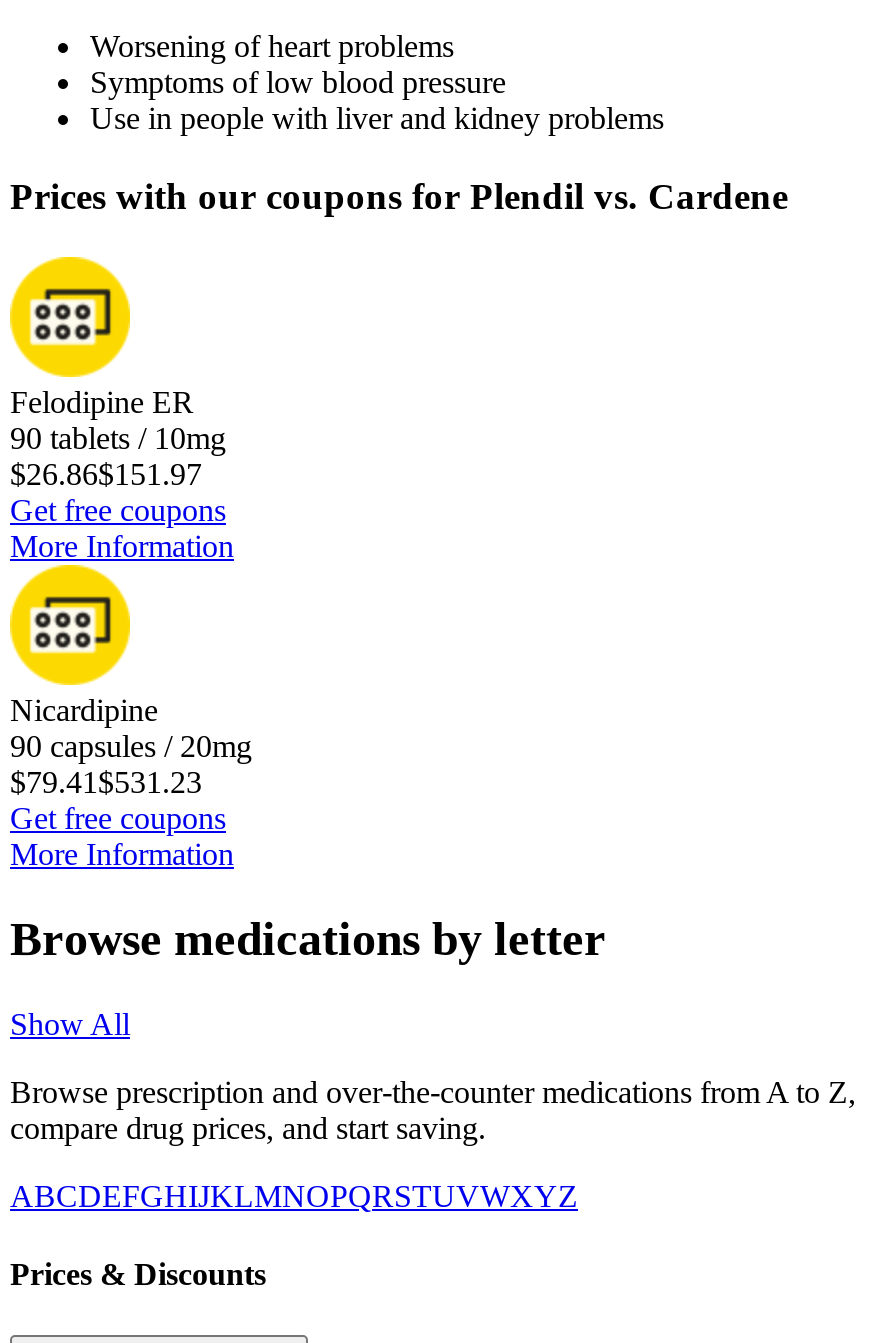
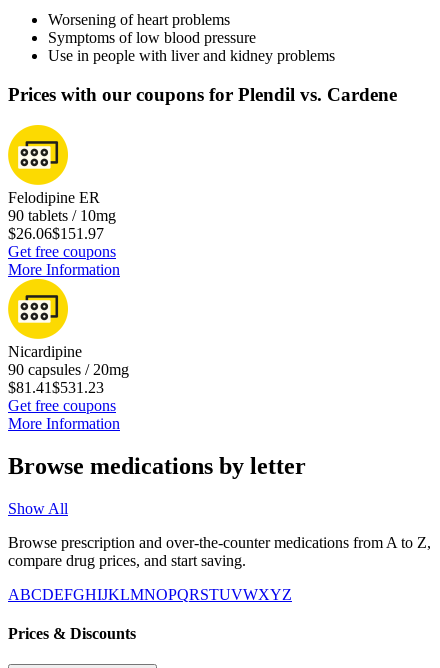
[10,457,202,491] $26.86$151.97 -> [8,225,104,242] $26.06$151.97
[10,765,202,799] $79.41 $531.23 -> [8,379,104,396] $81.41 $531.23

